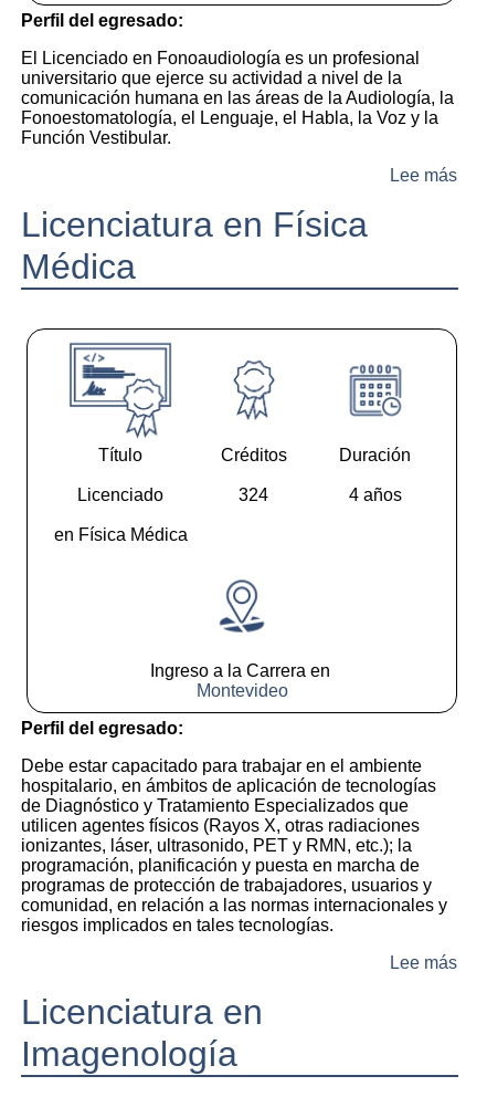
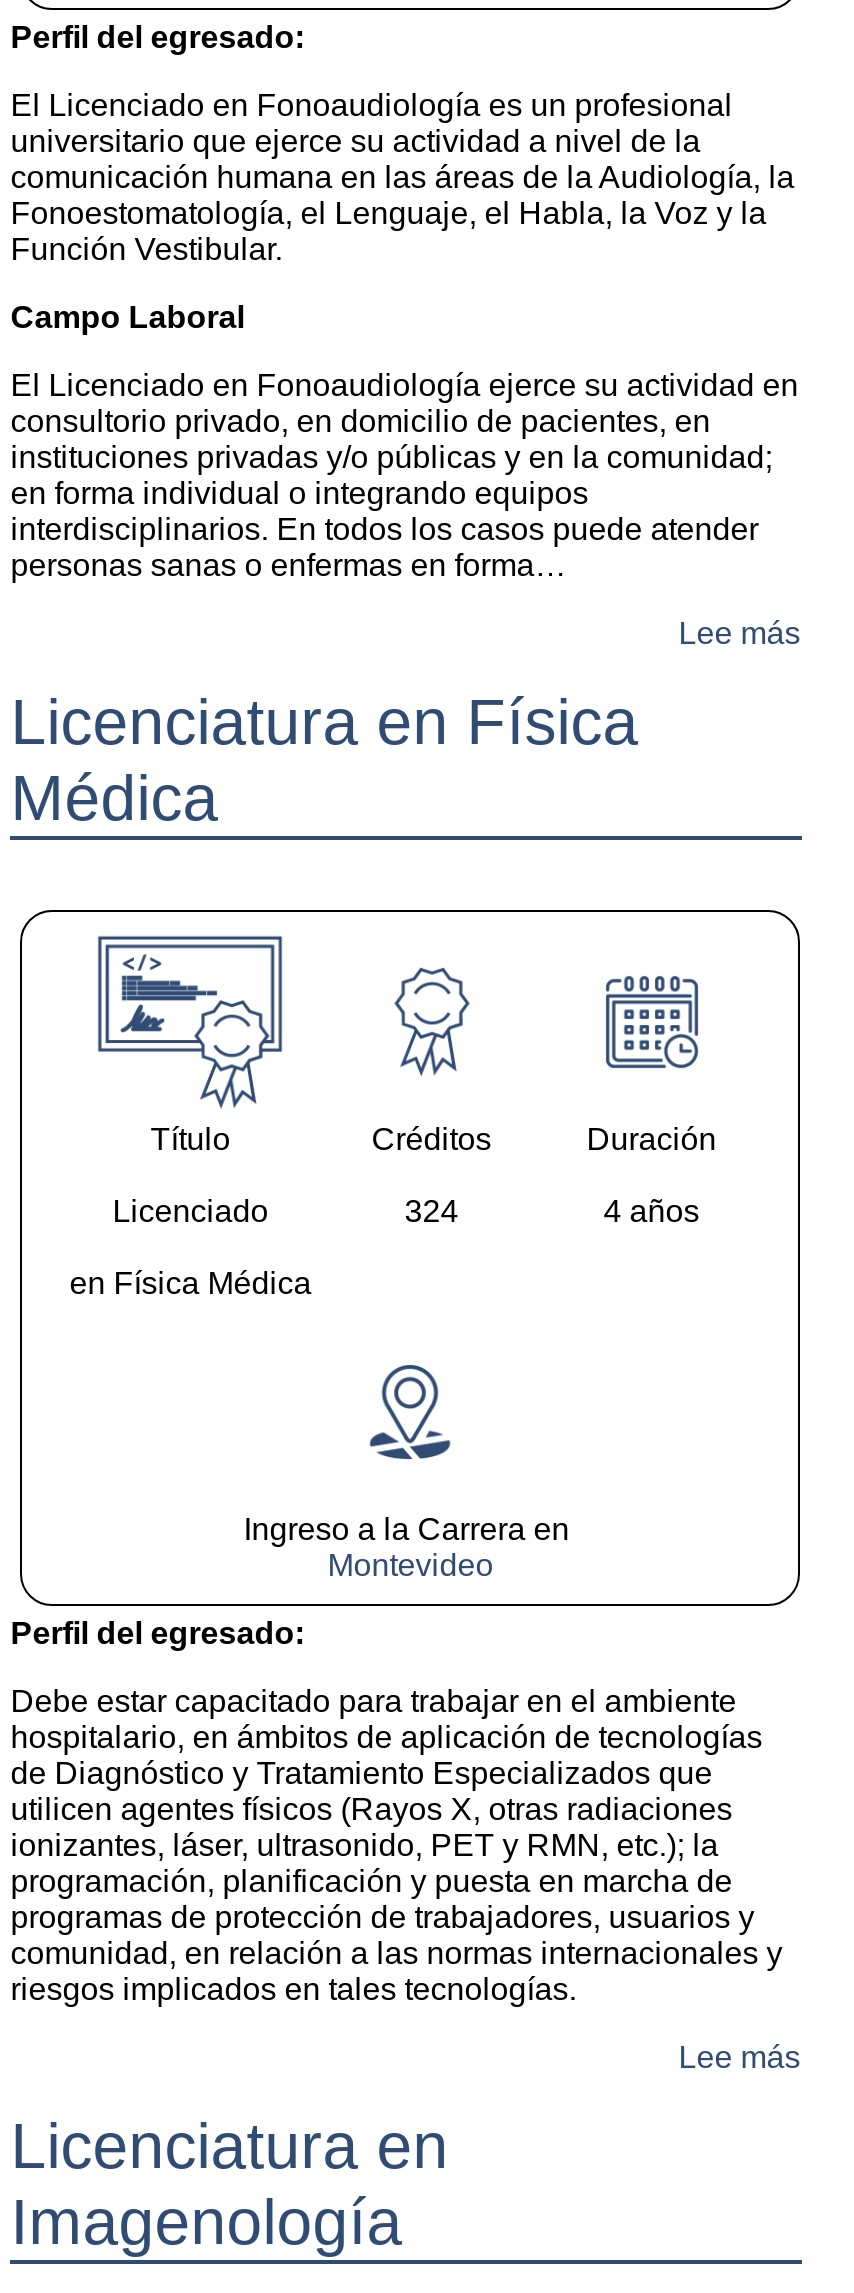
none -> [10,300,798,582] Campo Laboral | El Licenciado en Fonoaudiología ejerce su actividad en | consultorio privado, en domicilio de pacientes, en | instituciones privadas y/o públicas y en la comunidad; | en forma individual o integrando equipos | interdisciplinarios. En todos los casos puede atender | personas sanas o enfermas en forma…

